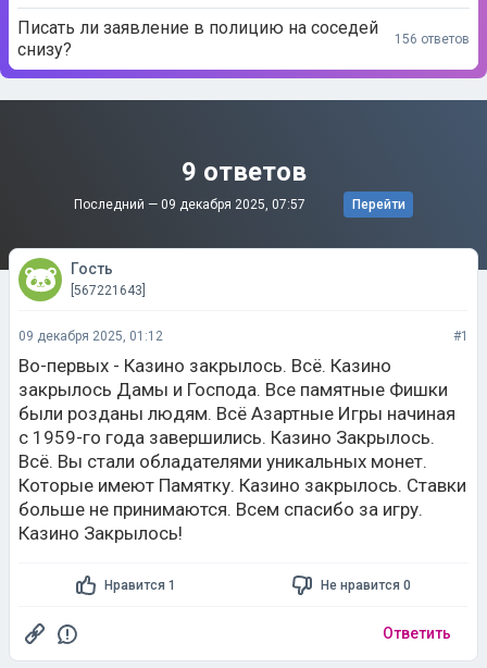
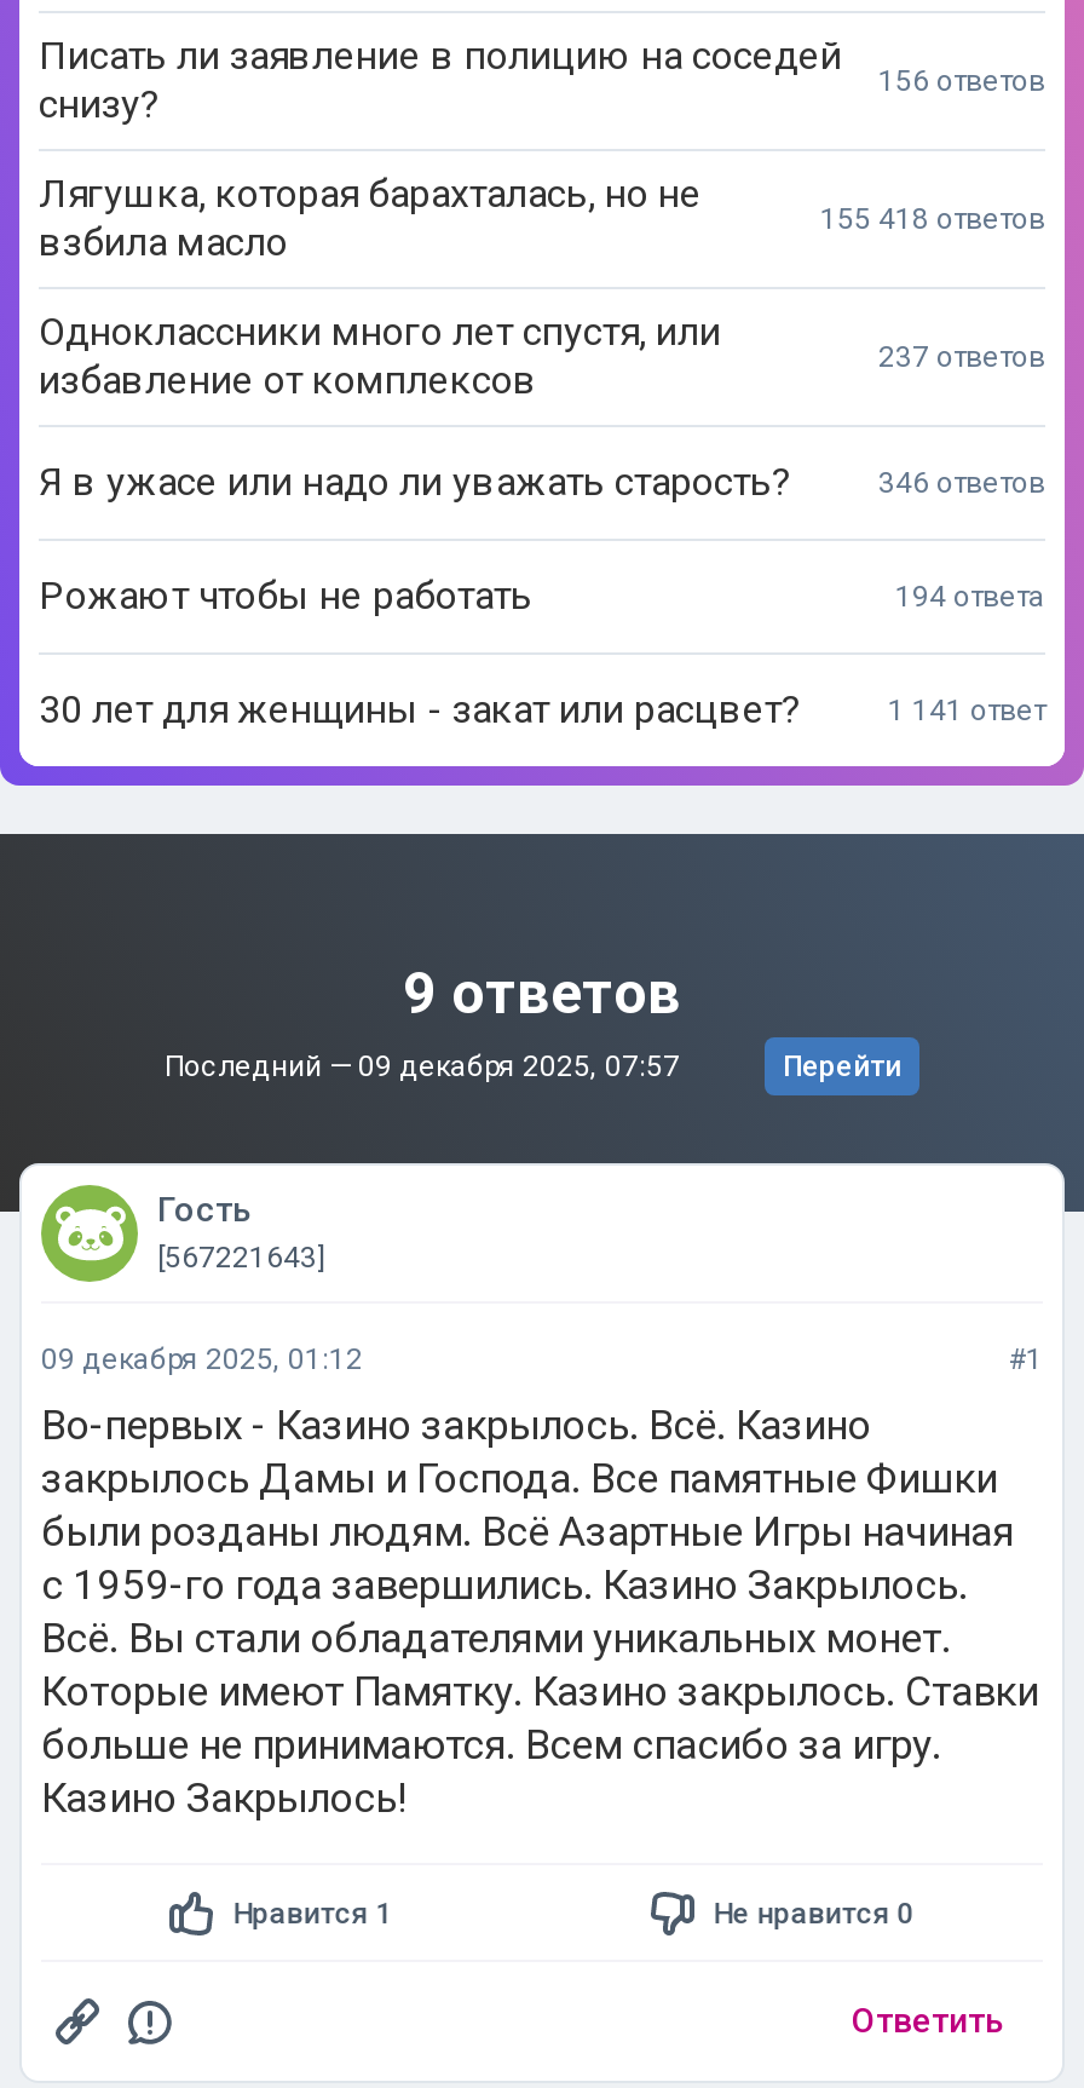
none -> [39,171,702,265] Лягушка, которая барахталась, но не | взбила масло
none -> [39,201,1045,403] 155 418 ответов | Одноклассники много лет спустя, или | избавление от комплексов
none -> [39,339,1045,732] 237 ответов | Я в ужасе или надо ли уважать старость? | 346 ответов | Рожают чтобы не работать | 194 ответа | 30 лет для женщины - закат или расцвет? | 1 141 ответ

